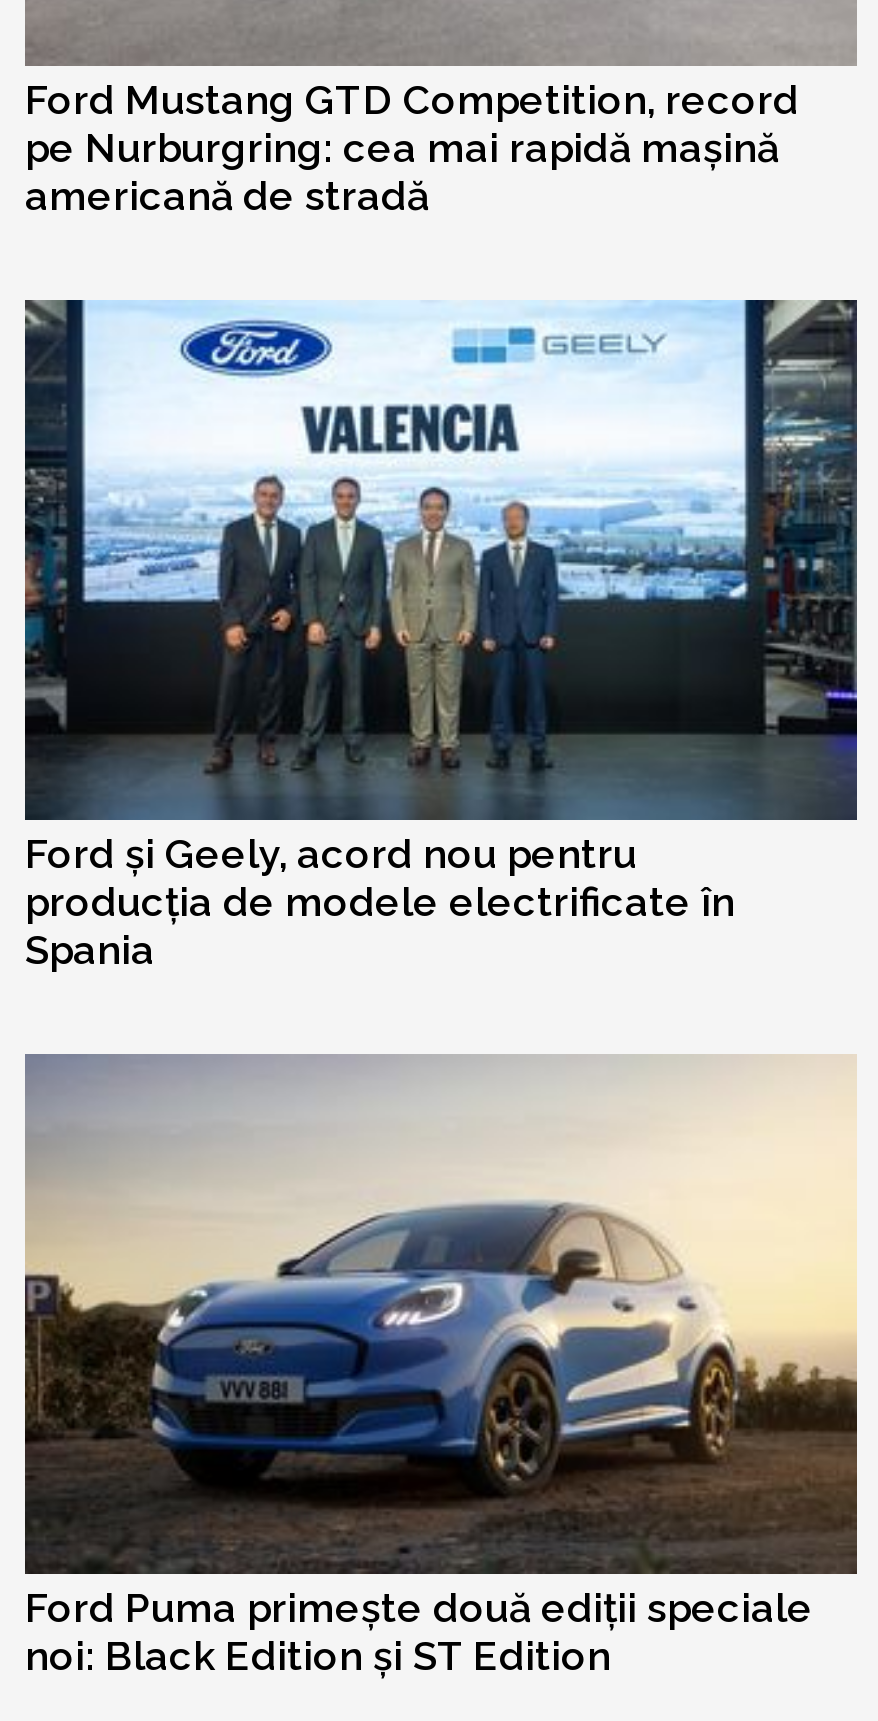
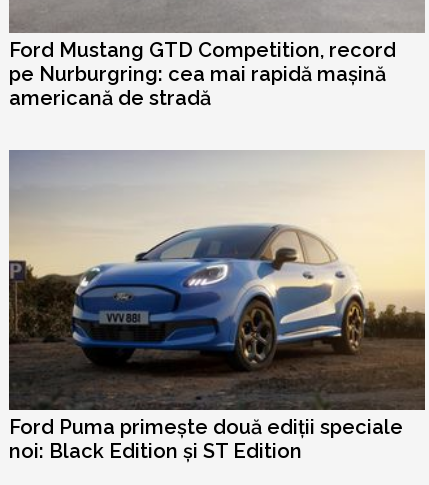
[25,298,857,973] [image] | Ford și Geely, acord nou pentru | producția de modele electrificate în | Spania -> none

